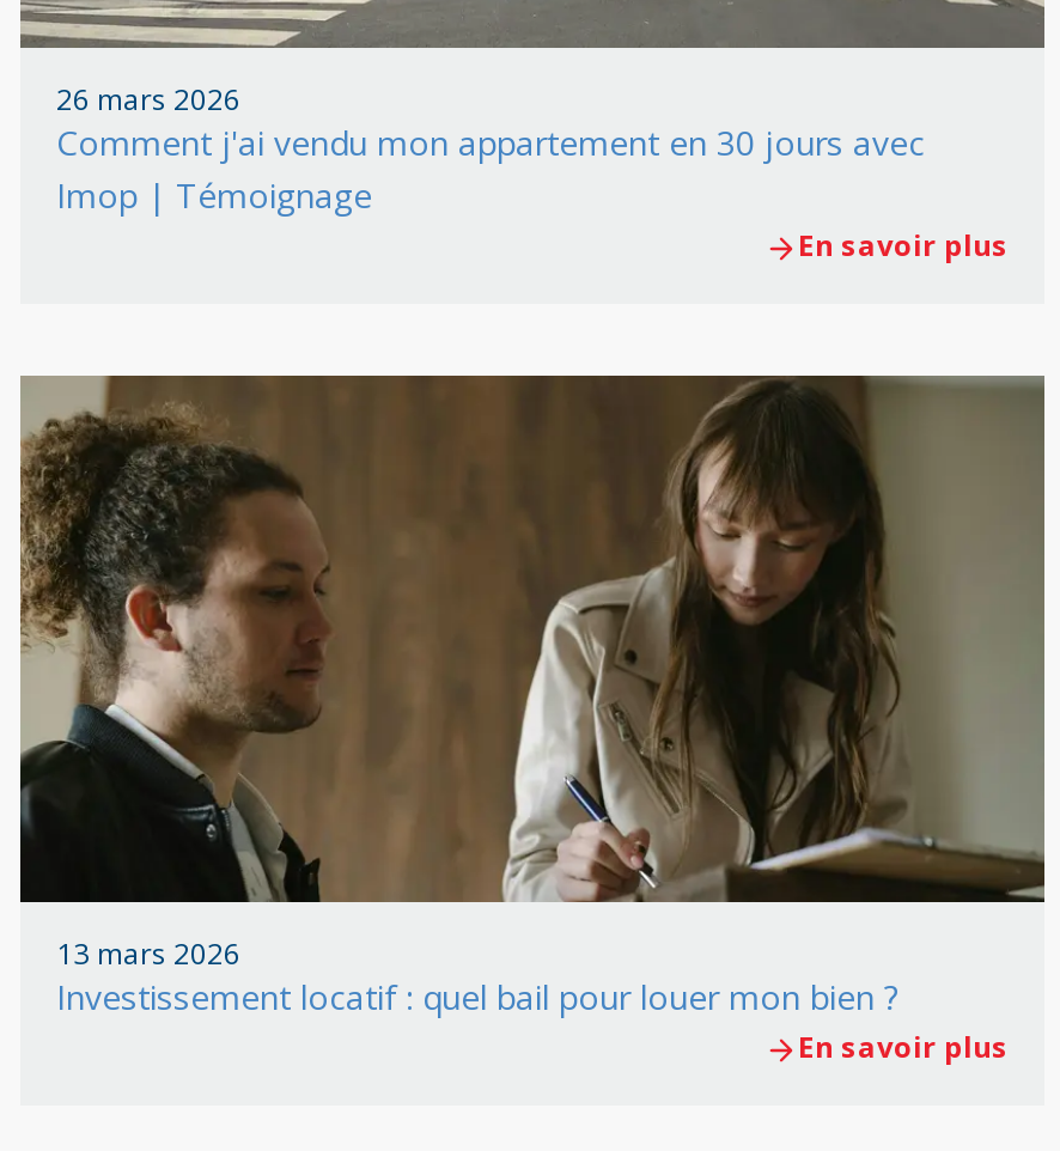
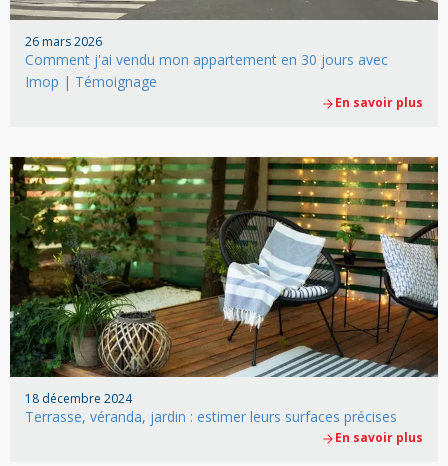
[18,373,1047,1019] [image] | 13 mars 2026 | Investissement locatif : quel bail pour louer mon bien ? -> [9,156,439,426] [image] | 18 décembre 2024 | Terrasse, véranda, jardin : estimer leurs surfaces précises

